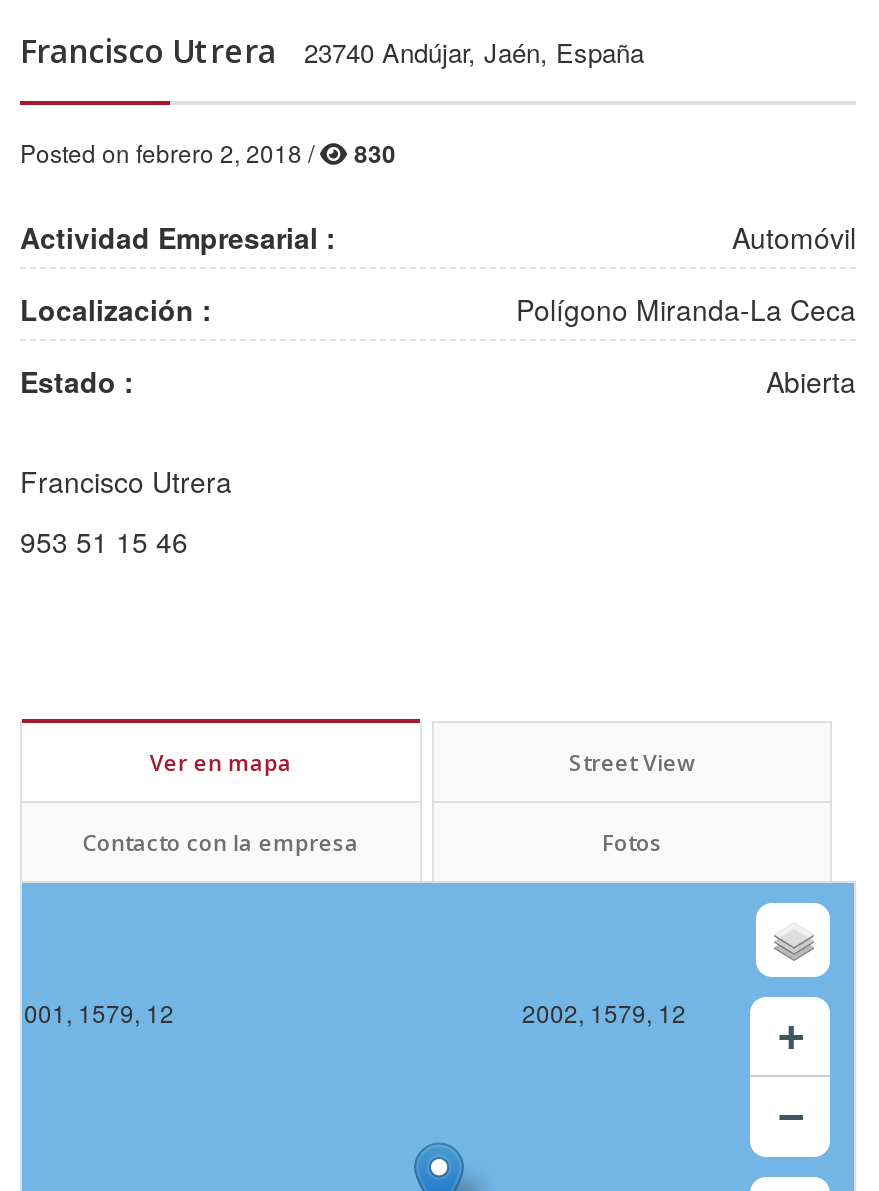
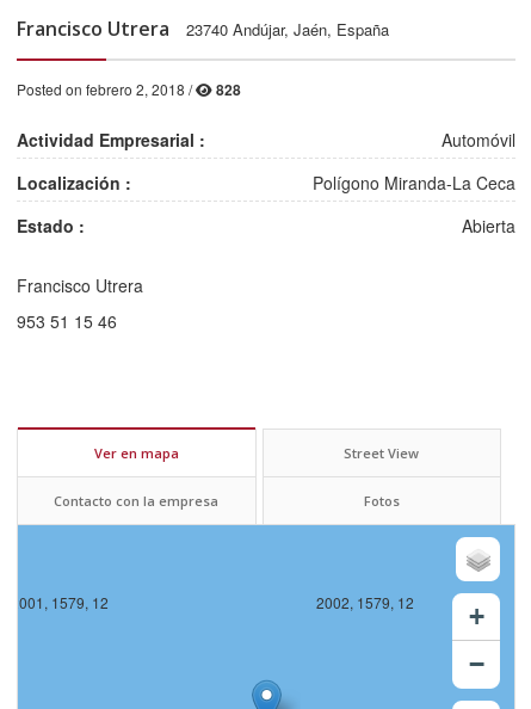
[20,135,396,171] Posted on febrero 2, 2018 / 830 -> [17,79,241,100] Posted on febrero 2, 2018 / 828

